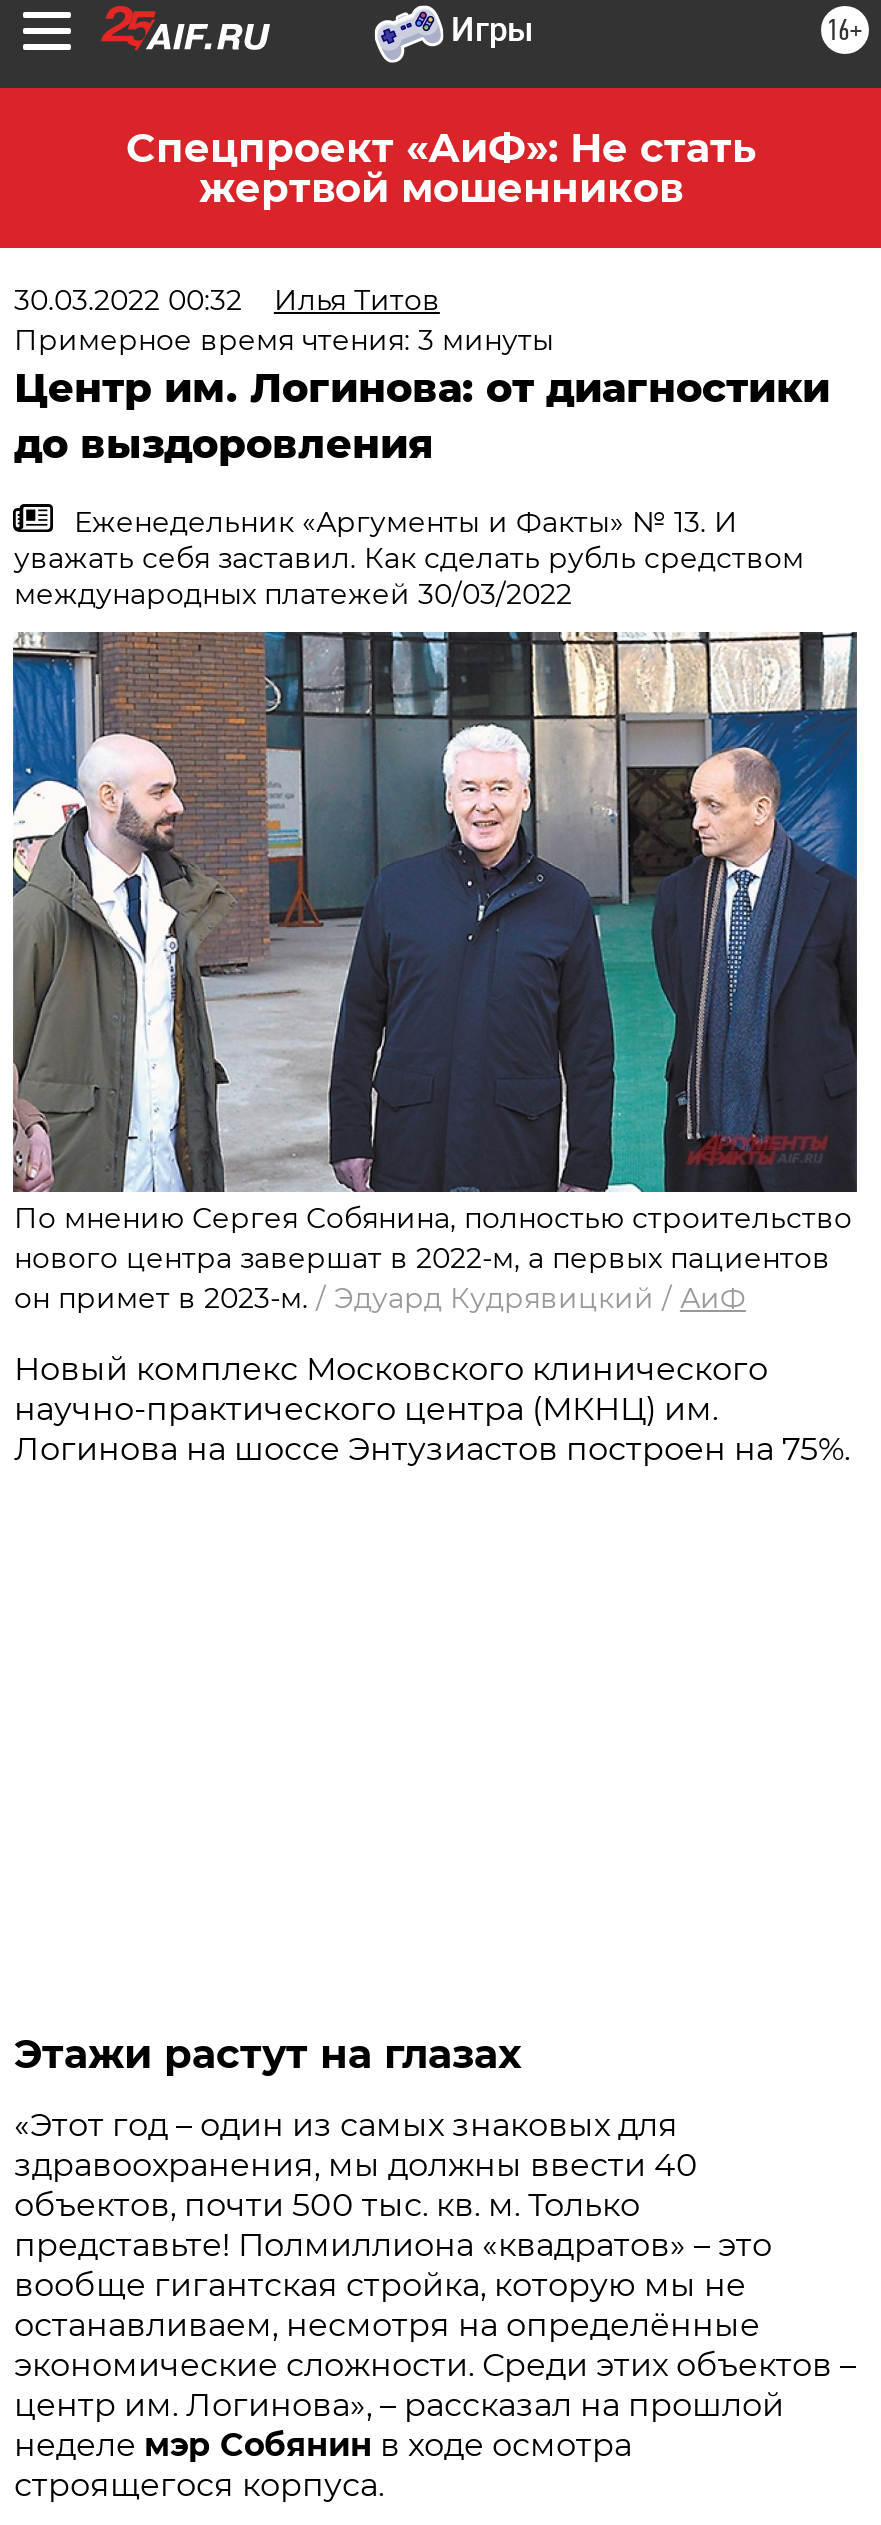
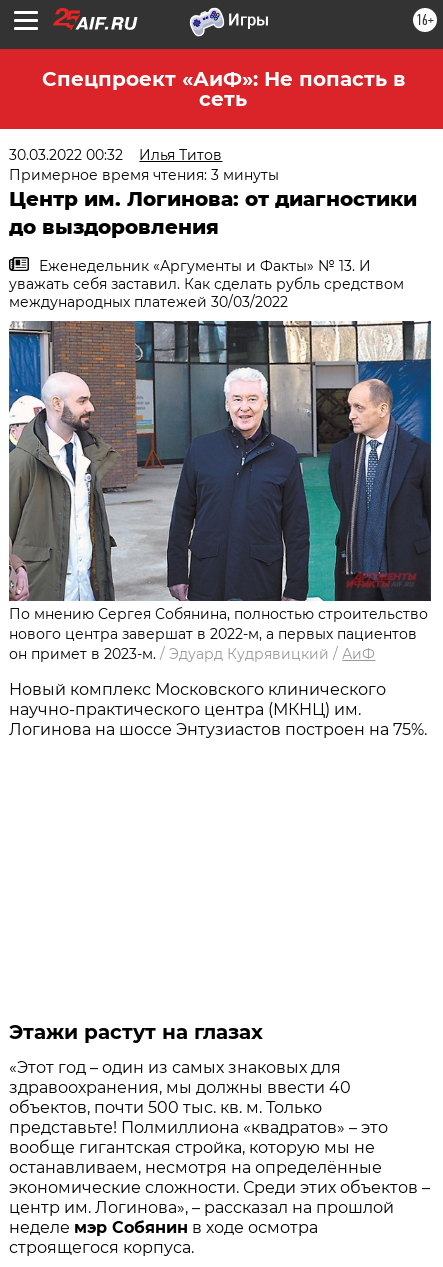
[126,124,756,212] Спецпроект «АиФ»: Не стать | жертвой мошенников -> [41,67,404,111] Спецпроект «АиФ»: Не попасть в | сеть

